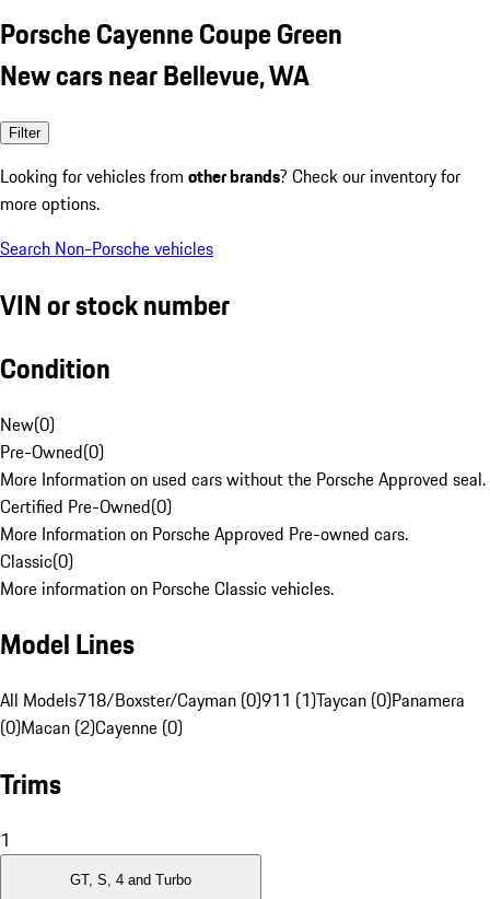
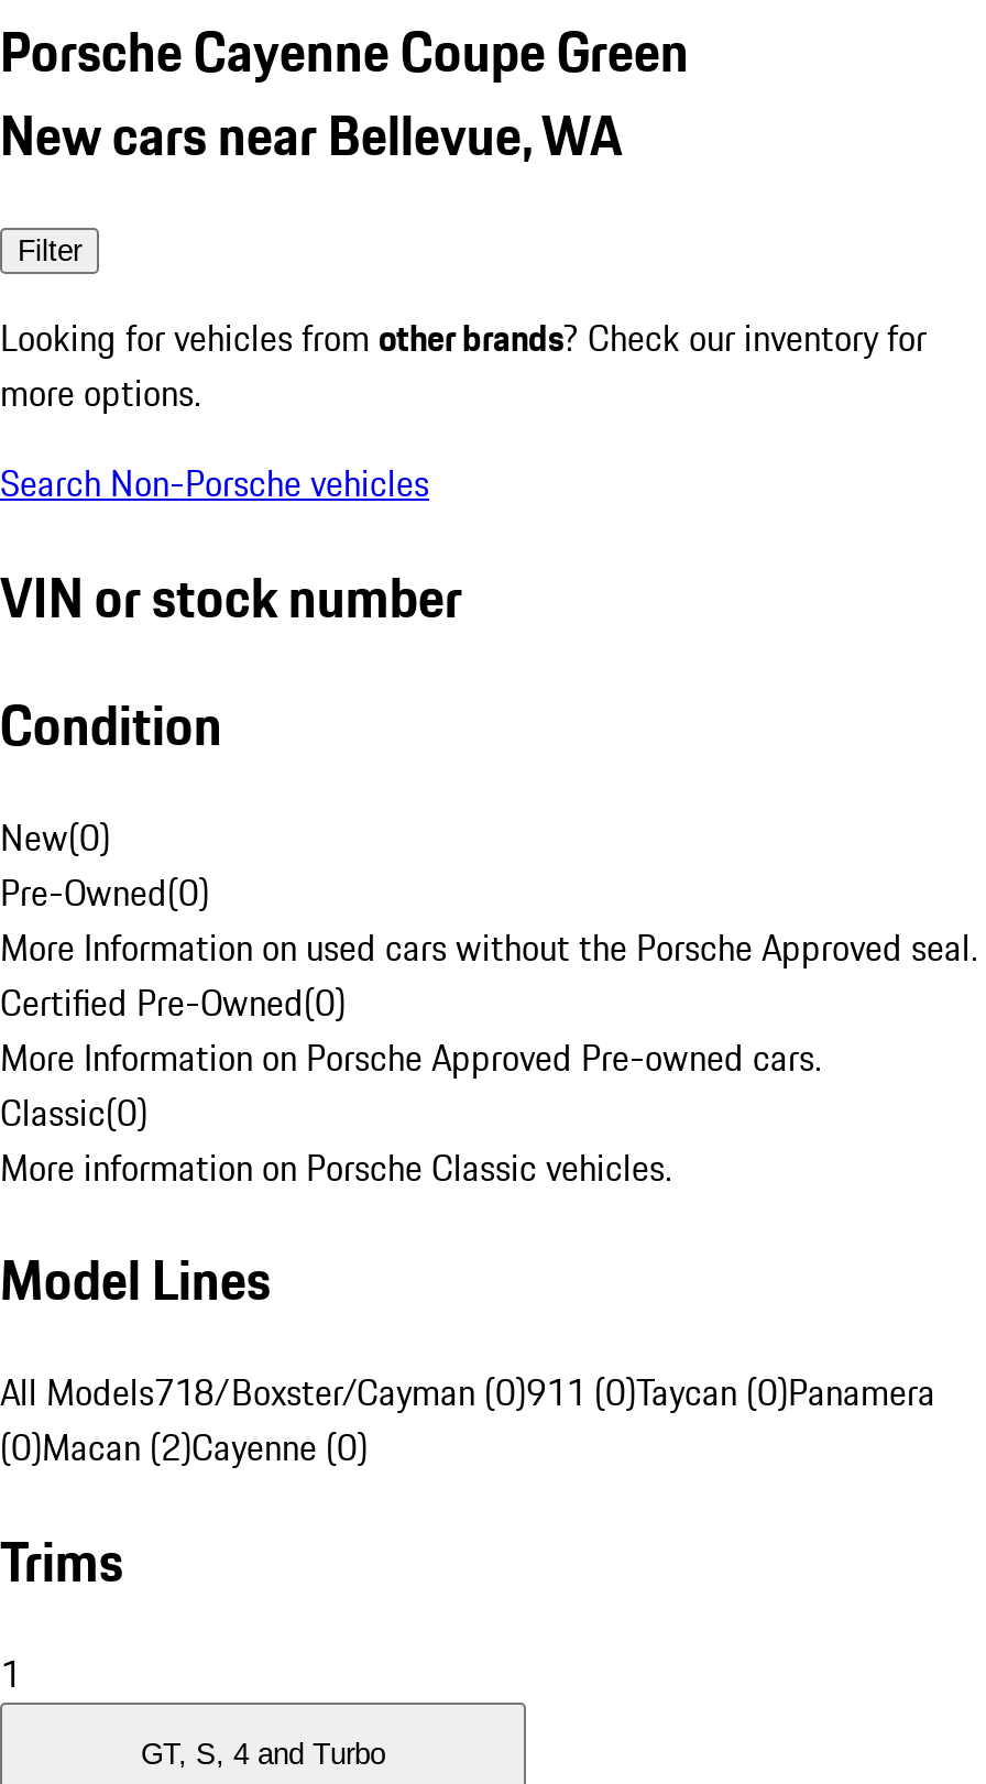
[0,687,465,713] All Models718/Boxster/Cayman (0)911 (1)Taycan (0)Panamera -> [0,1366,935,1419] All Models718/Boxster/Cayman (0)911 (0)Taycan (0)Panamera

